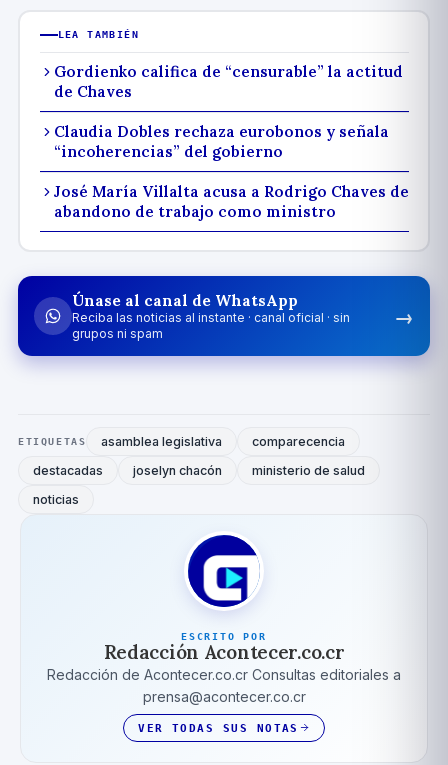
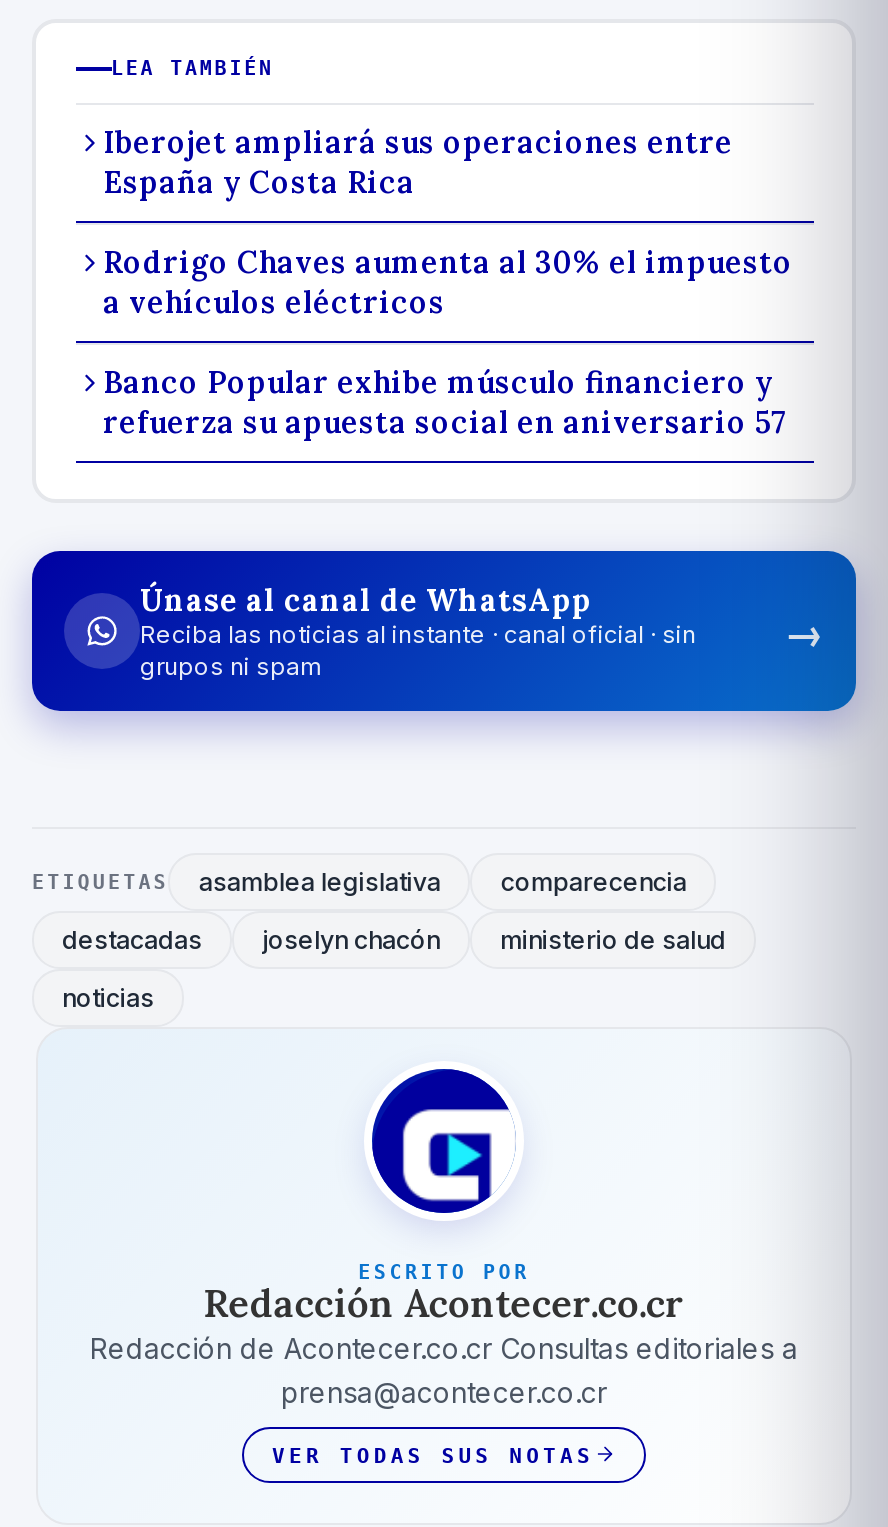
[53,62,402,101] Gordienko califica de “censurable” la actitud | de Chaves -> [103,123,733,201] Iberojet ampliará sus operaciones entre | España y Costa Rica
[53,122,388,161] Claudia Dobles rechaza eurobonos y señala | “incoherencias” del gobierno -> [103,243,793,321] Rodrigo Chaves aumenta al 30% el impuesto | a vehículos eléctricos
[53,182,408,221] José María Villalta acusa a Rodrigo Chaves de | abandono de trabajo como ministro -> [103,363,787,441] Banco Popular exhibe músculo financiero y | refuerza su apuesta social en aniversario 57

